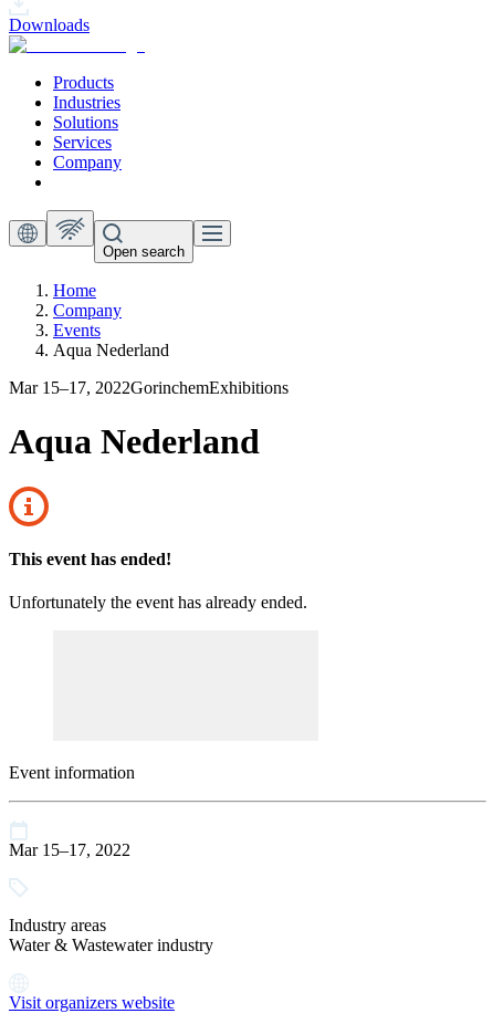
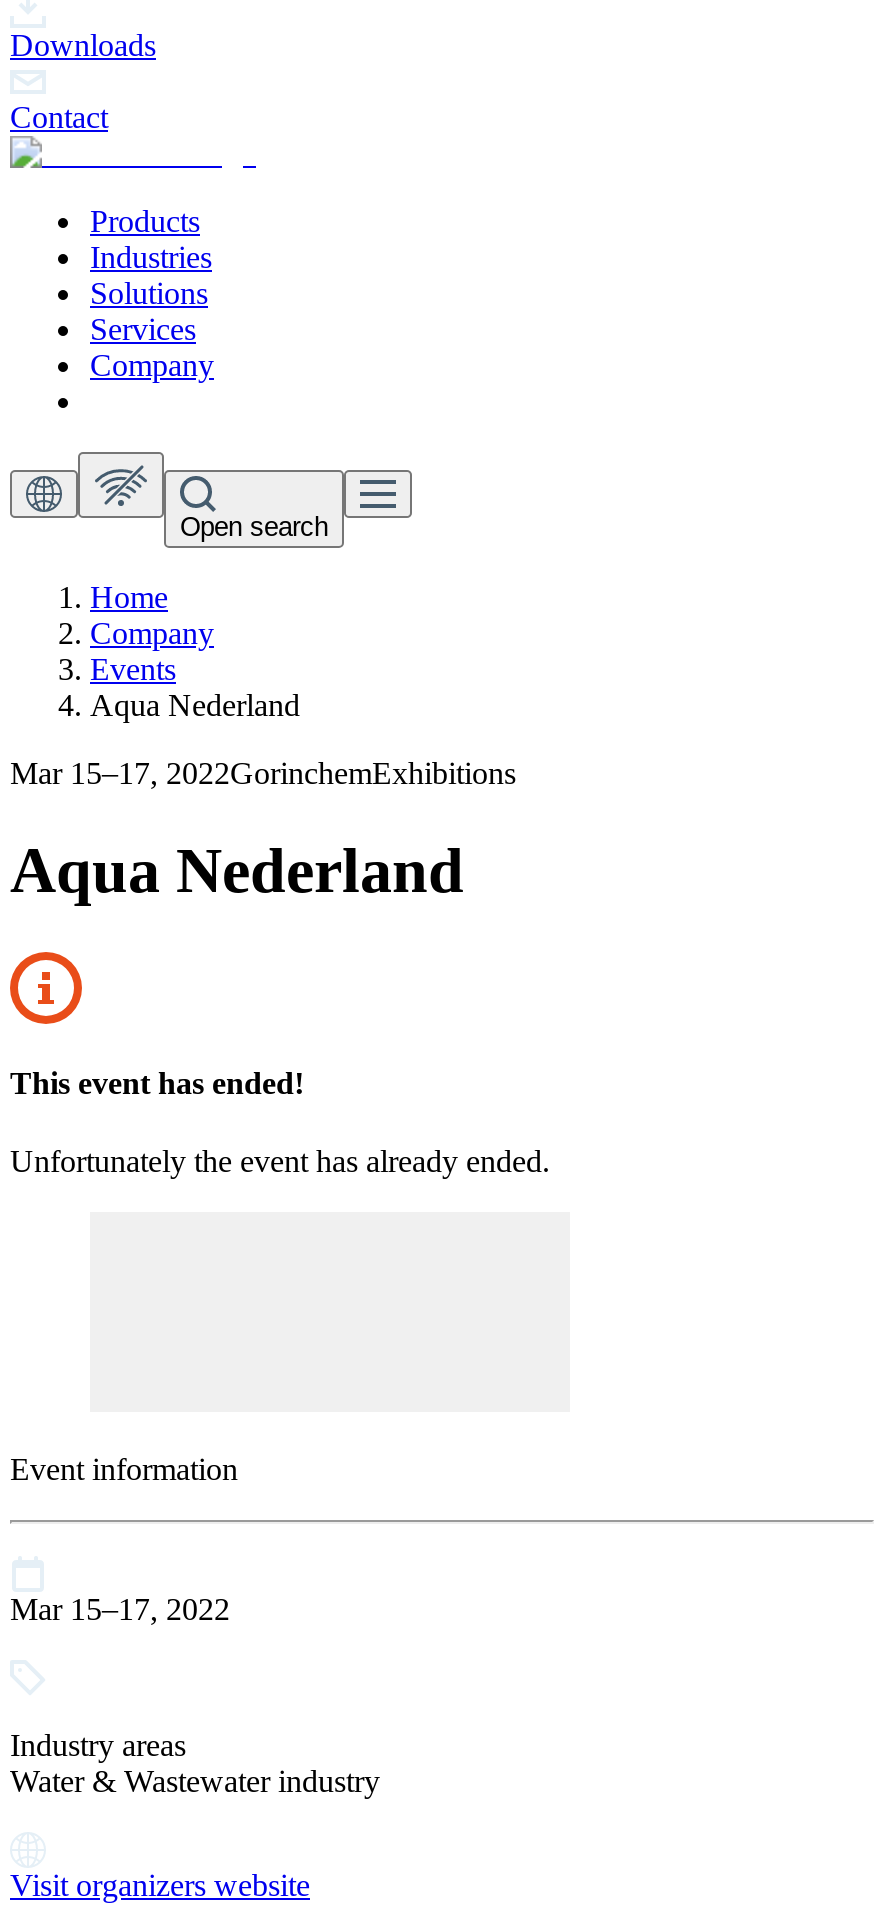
none -> [10,99,108,133] Contact

